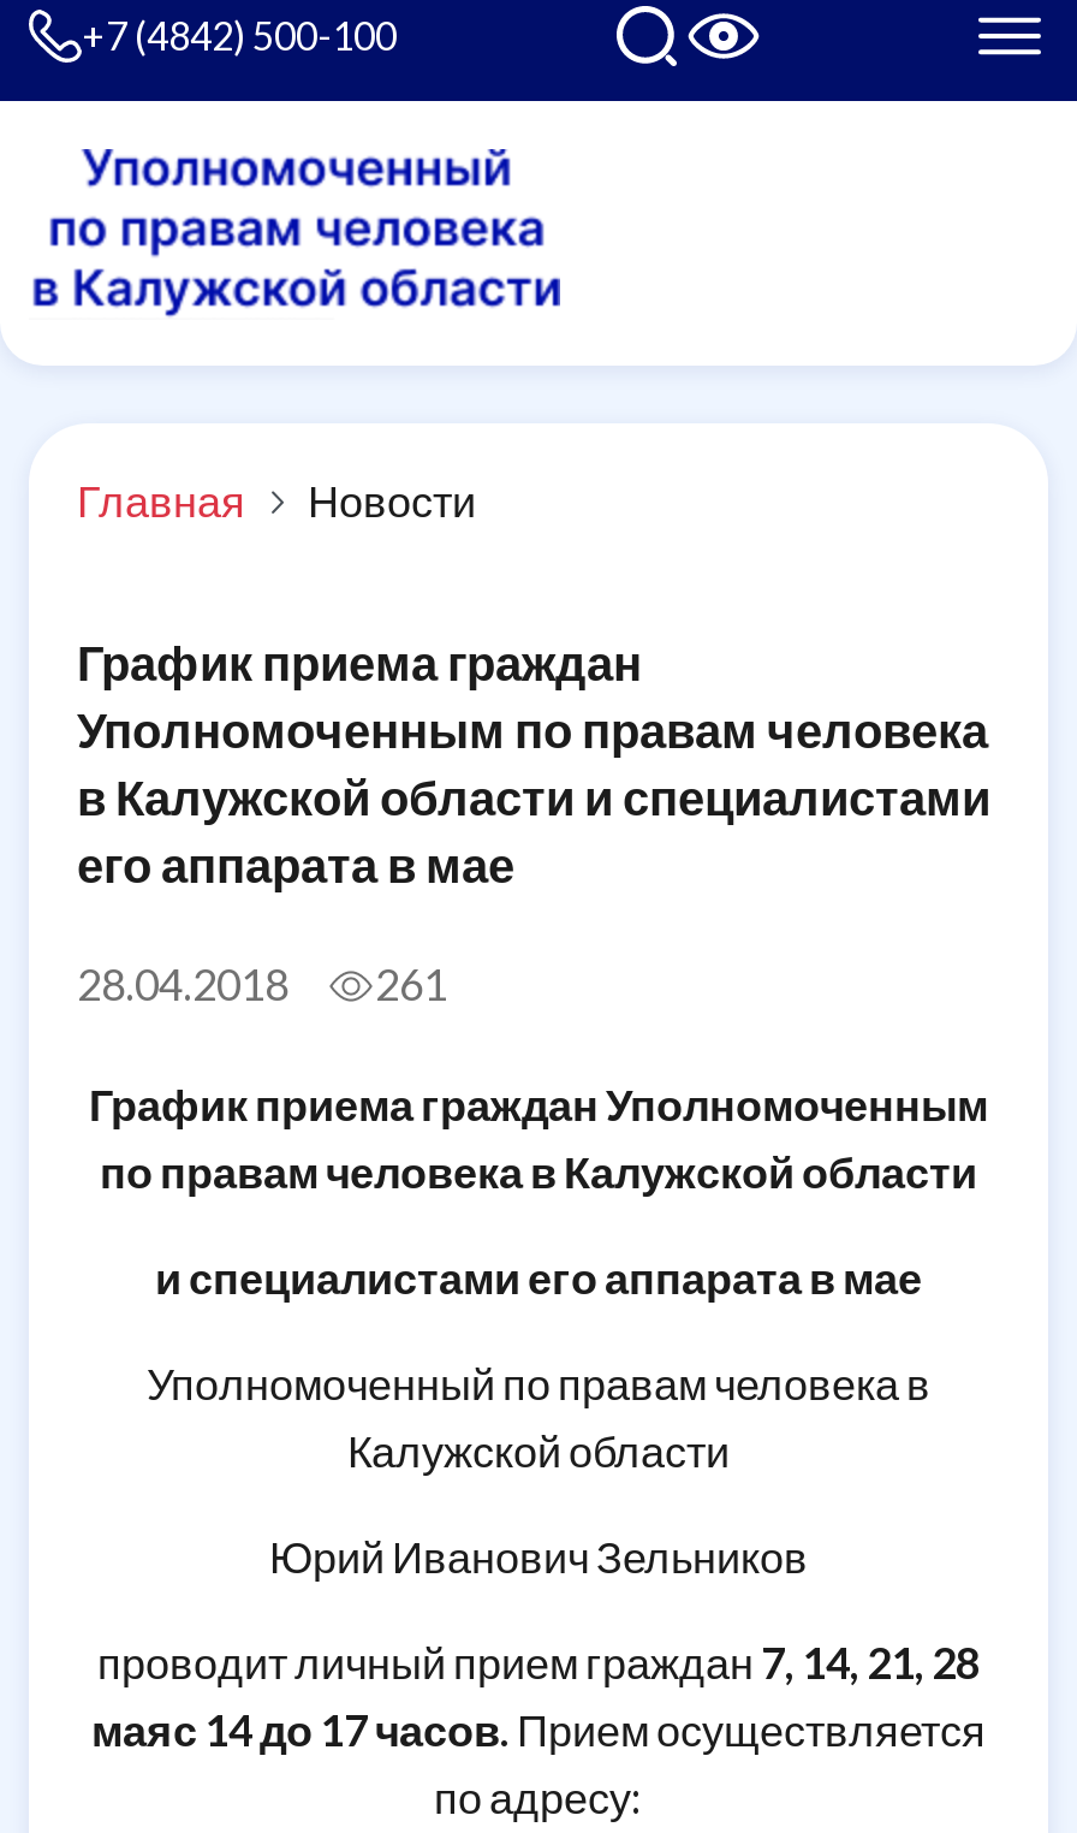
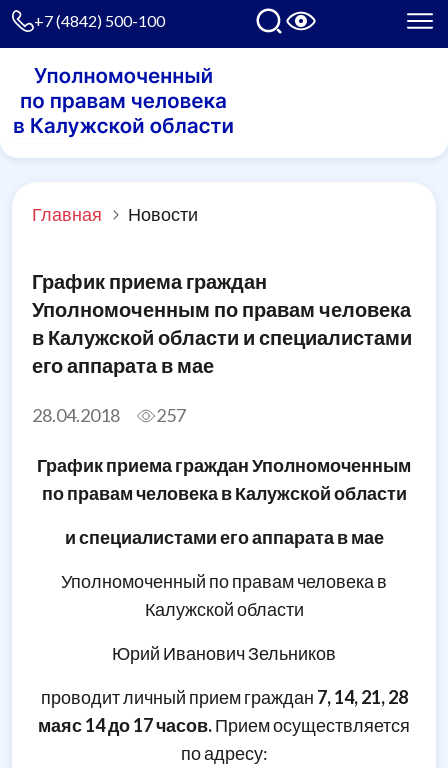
[77,957,447,1010] 28.04.2018 261 -> [32,404,186,426] 28.04.2018 257

